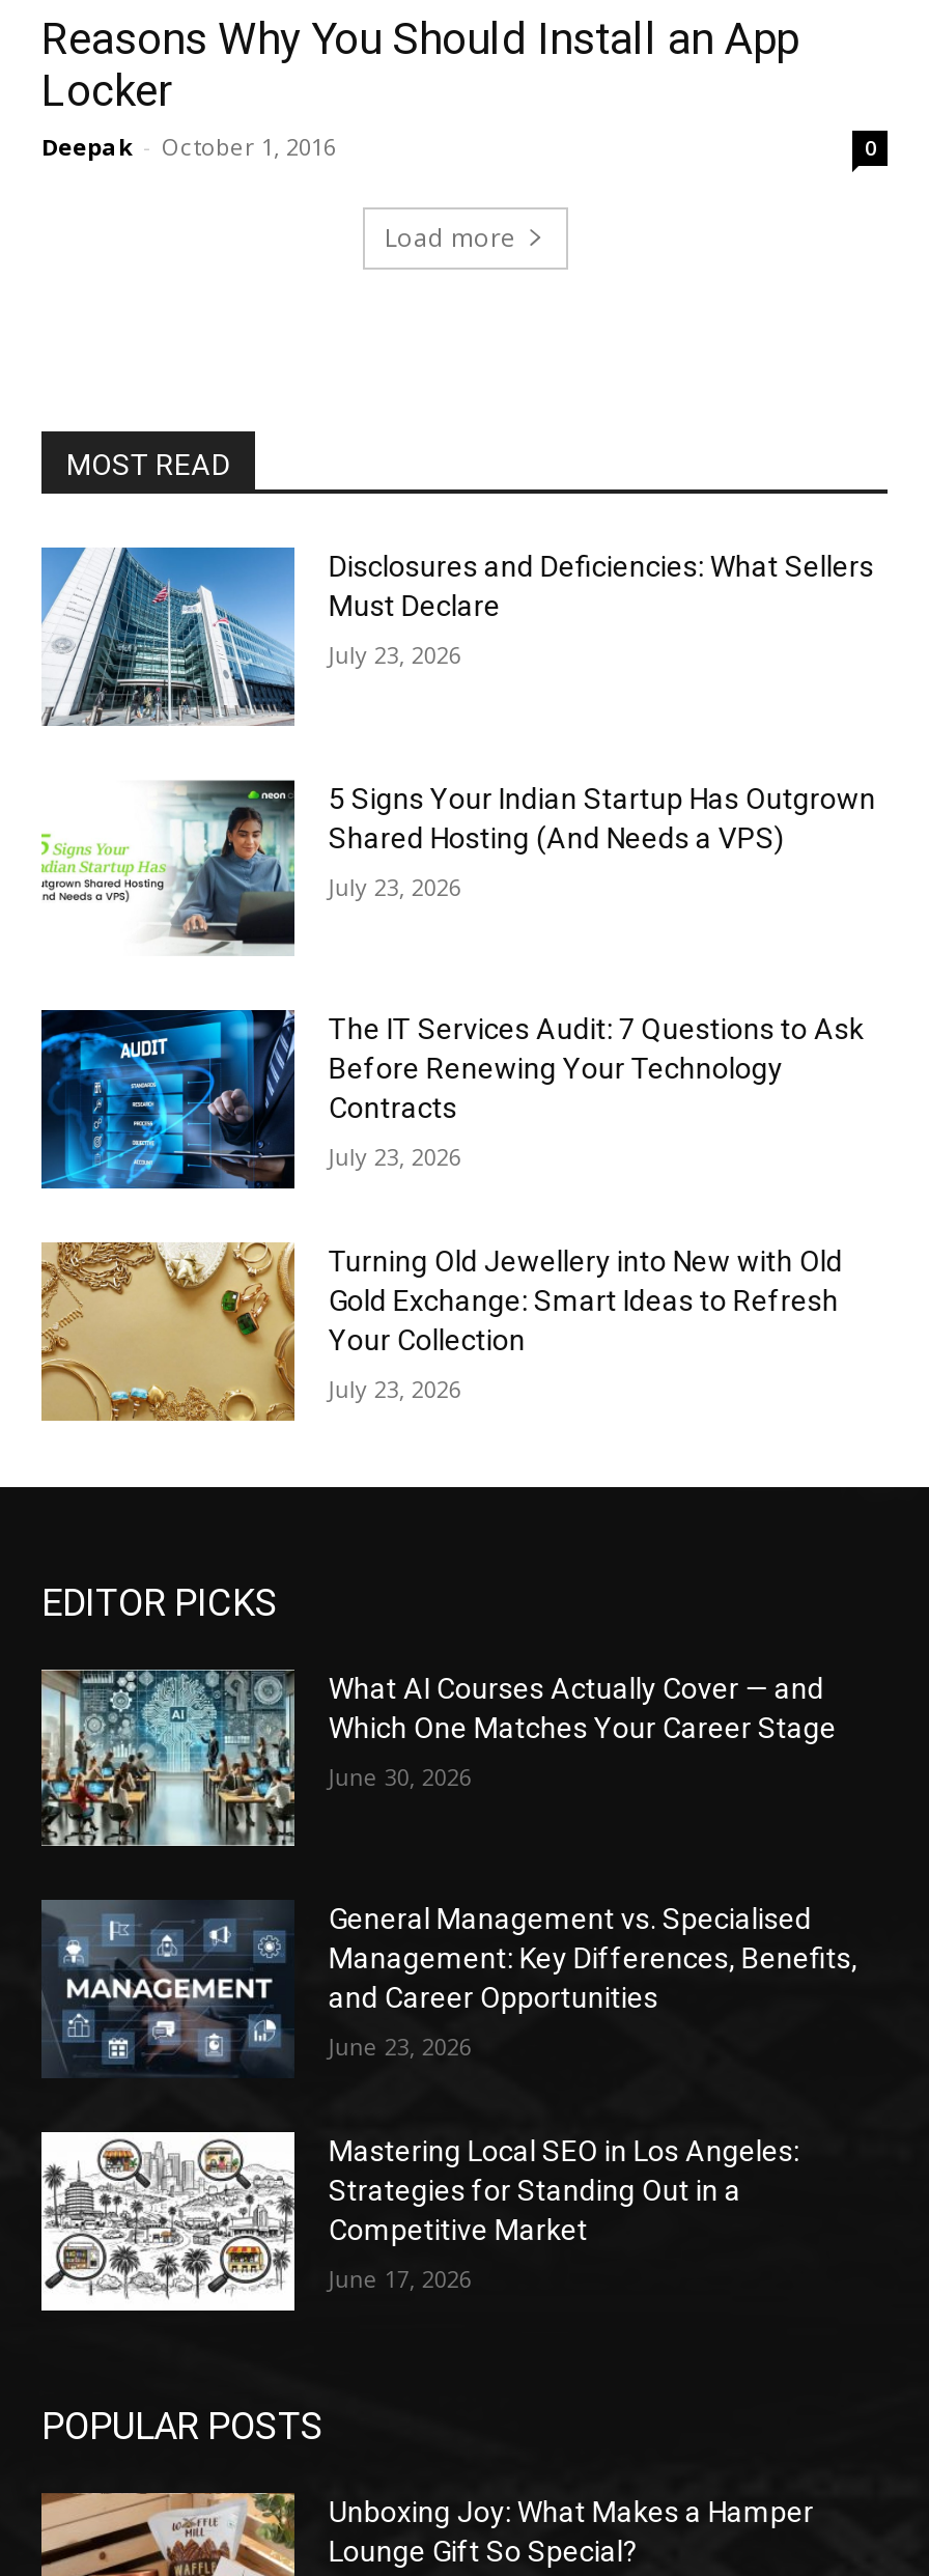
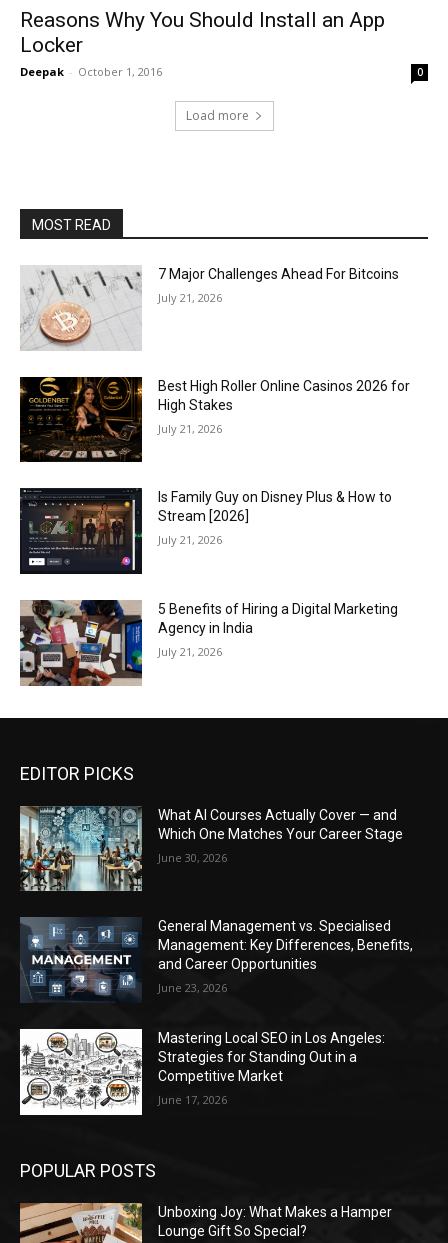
[41,545,874,726] [image] | Disclosures and Deficiencies: What Sellers | Must Declare -> [20,265,399,350] [image] | 7 Major Challenges Ahead For Bitcoins
[328,639,461,670] July 23, 2026 -> [158,290,222,305] July 21, 2026
[41,778,876,956] [image] | 5 Signs Your Indian Startup Has Outgrown | Shared Hosting (And Needs a VPS) -> [19,376,410,463] [image] | Best High Roller Online Casinos 2026 for | High Stakes
[328,870,461,902] July 23, 2026 -> [158,421,222,436] July 21, 2026
[39,1008,863,1191] [image] | The IT Services Audit: 7 Questions to Ask | Before Renewing Your Technology | Contracts -> [19,487,392,575] [image] | Is Family Guy on Disney Plus & How to | Stream [2026]
[328,1141,461,1172] July 23, 2026 -> [158,532,222,547] July 21, 2026
[39,1240,843,1423] [image] | Turning Old Jewellery into New with Old | Gold Exchange: Smart Ideas to Refresh | Your Collection -> [19,599,398,687] [image] | 5 Benefits of Hiring a Digital Marketing | Agency in India
[328,1373,461,1404] July 23, 2026 -> [158,644,222,659] July 21, 2026

